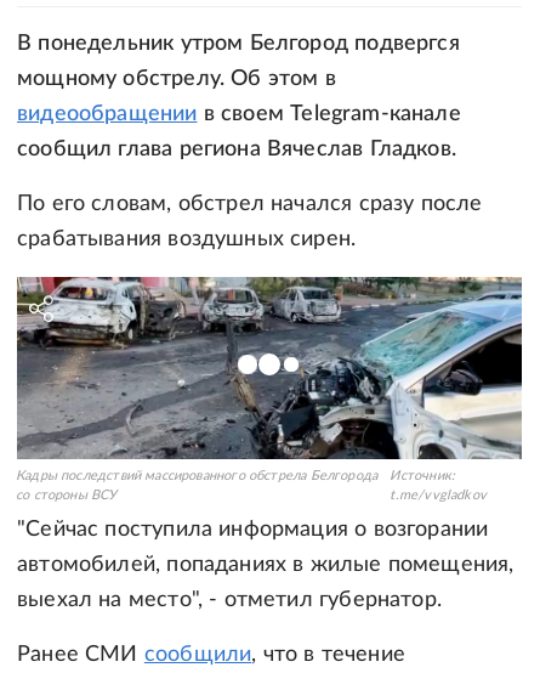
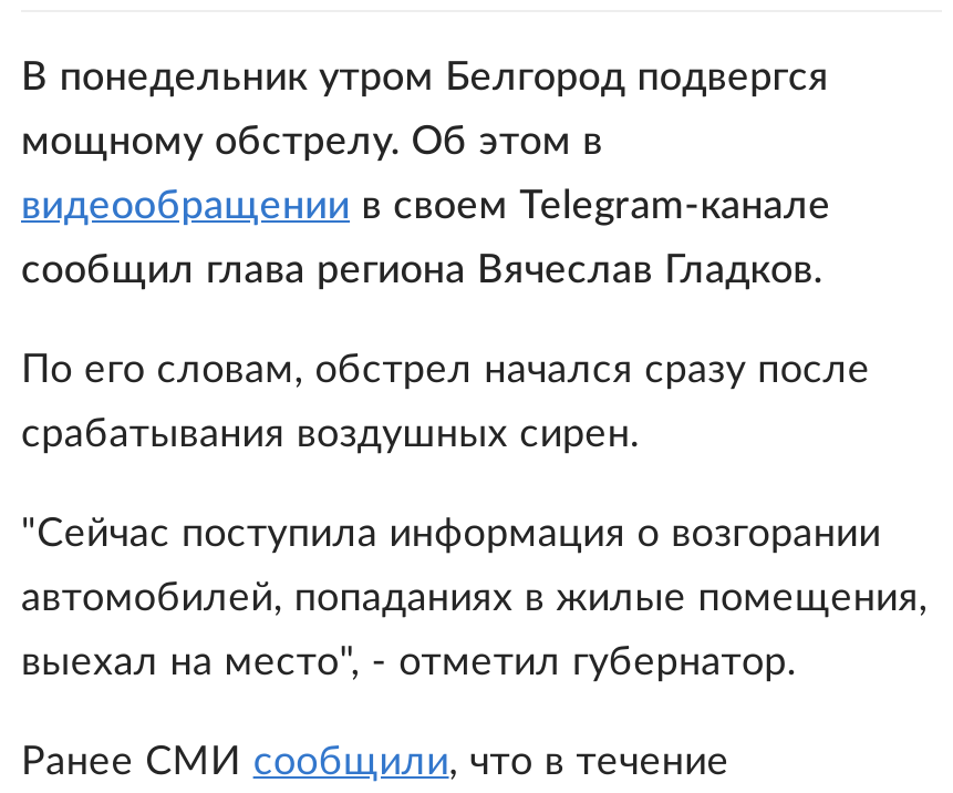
[16,276,523,502] [image] | Кадры последствий массированного обстрела Белгорода | со стороны ВСУ -> none
[390,469,487,502] Источник: | t.me/vvgladkov -> none

